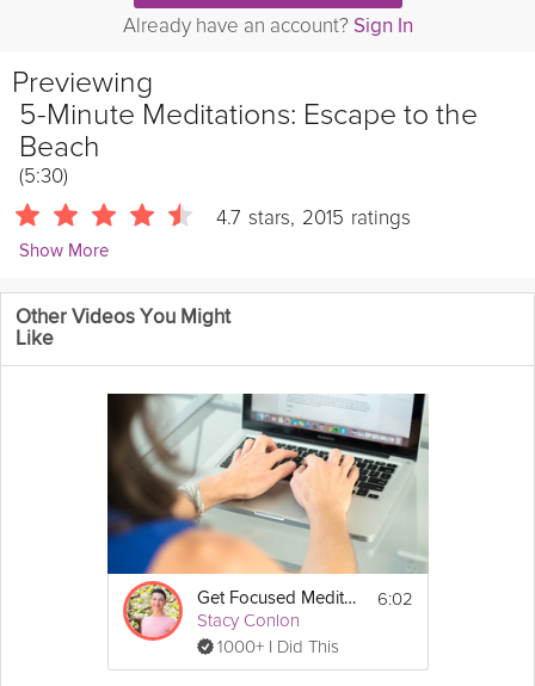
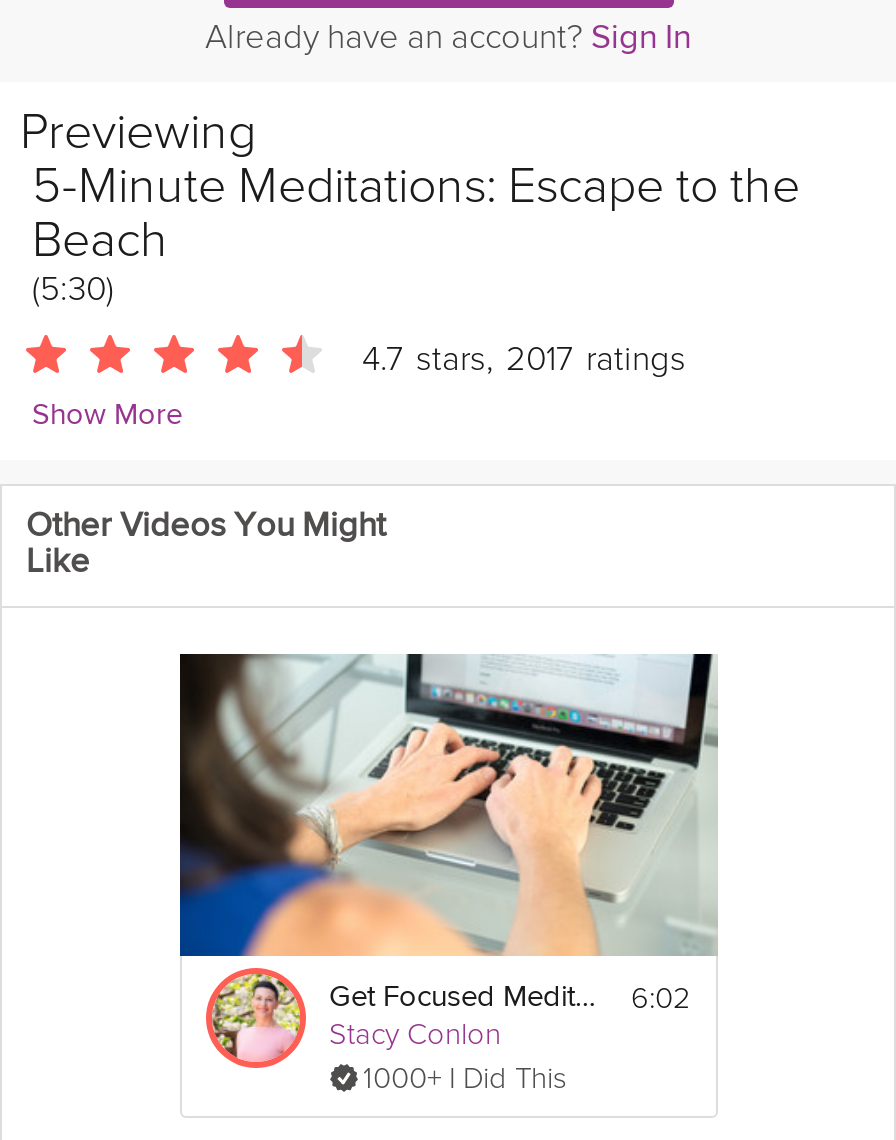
[216,205,411,230] 4.7 stars, 2015 ratings -> [362,337,686,379] 4.7 stars, 2017 ratings

